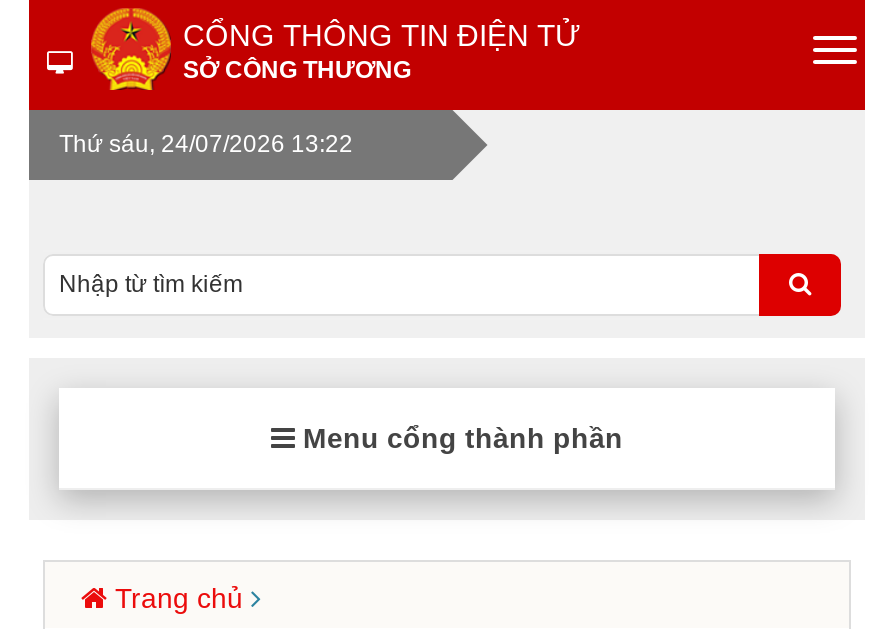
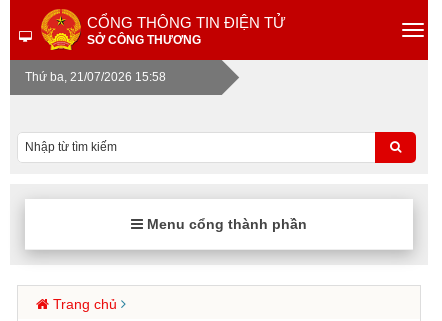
[59,130,353,158] Thứ sáu, 24/07/2026 13:22 -> [25,70,166,84] Thứ ba, 21/07/2026 15:58

